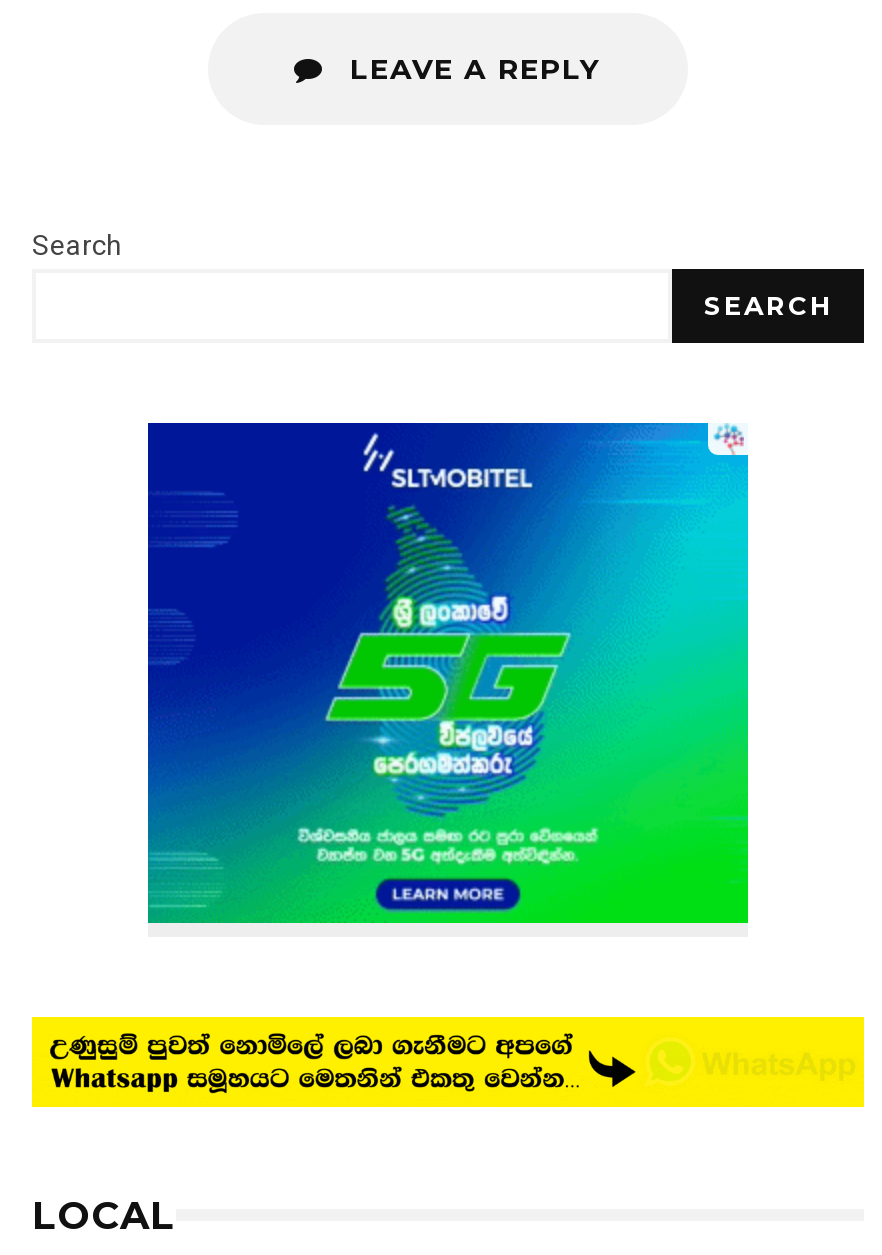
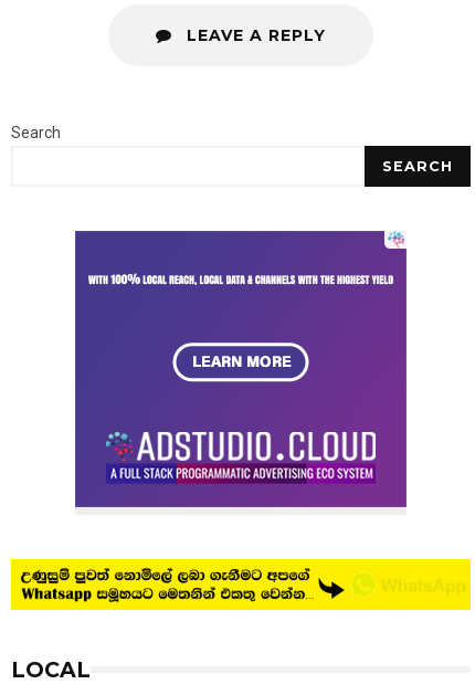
[146,420,750,926] [image] -> [75,230,408,508] [image]

